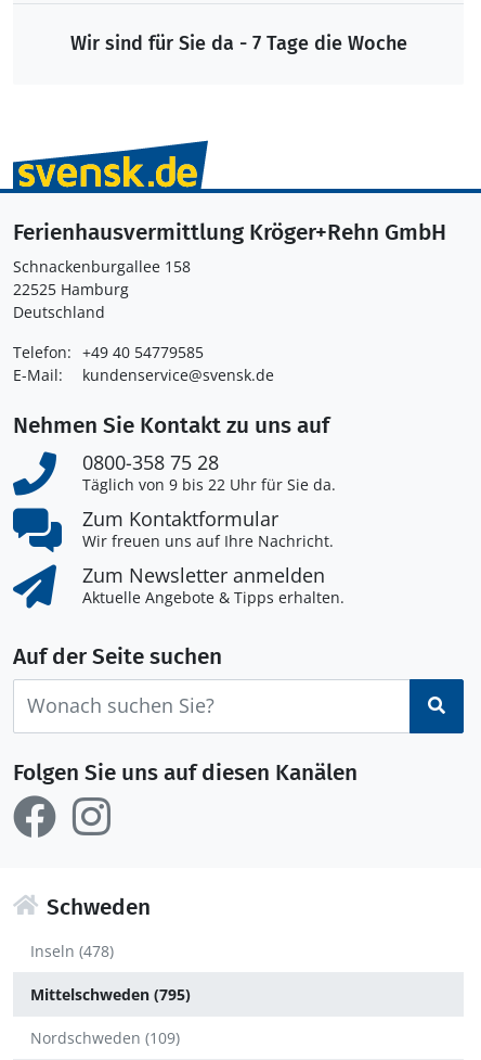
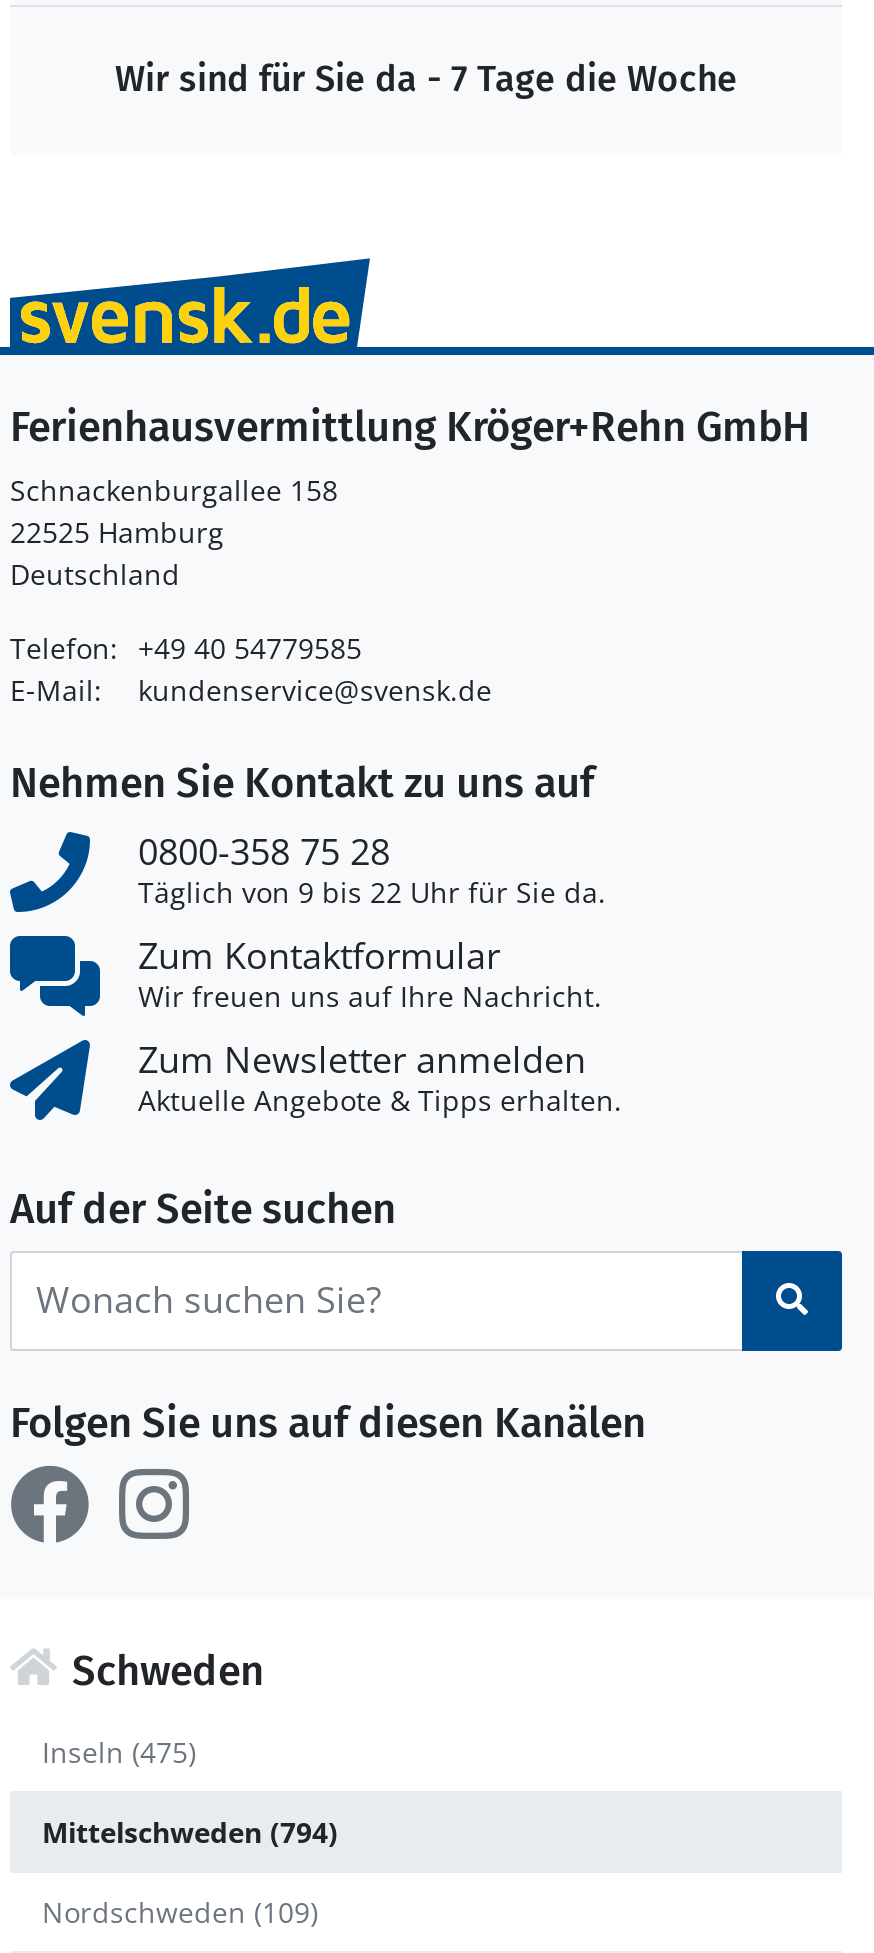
[30,940,114,961] Inseln (478) -> [42,1732,196,1770] Inseln (475)
[30,984,191,1004] Mittelschweden (795) -> [42,1812,338,1850] Mittelschweden (794)

